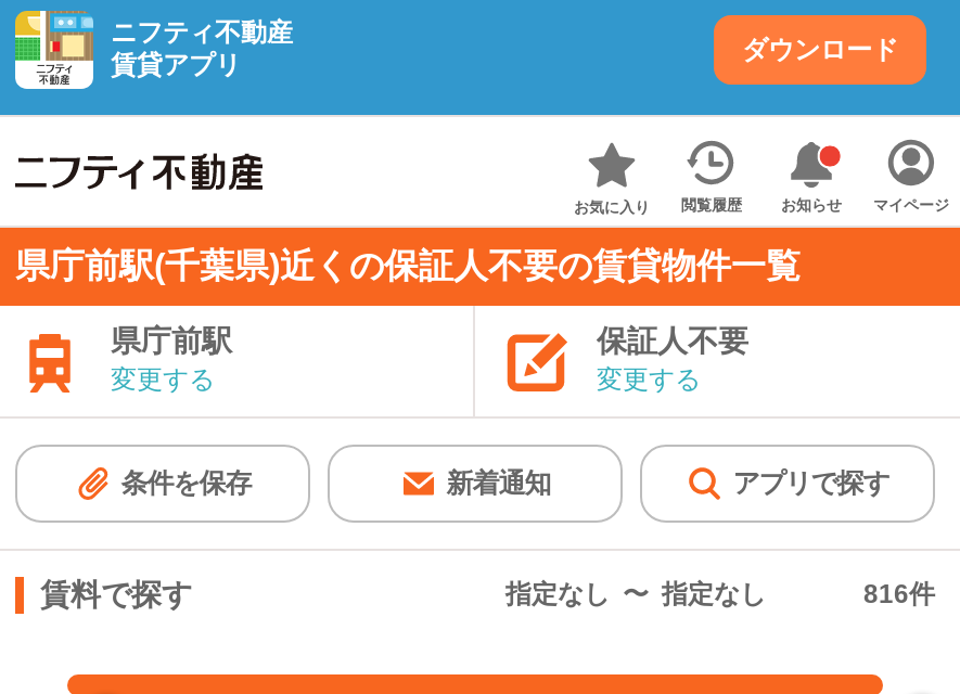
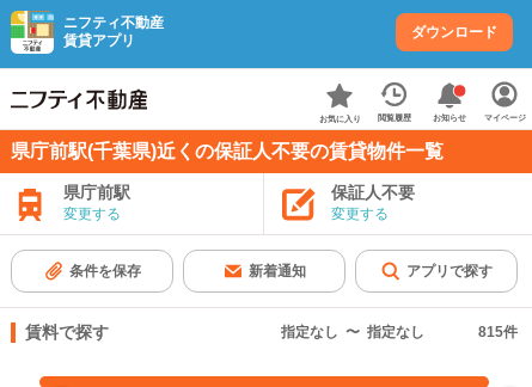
[863,579,935,609] 816件 -> [478,324,518,340] 815件

